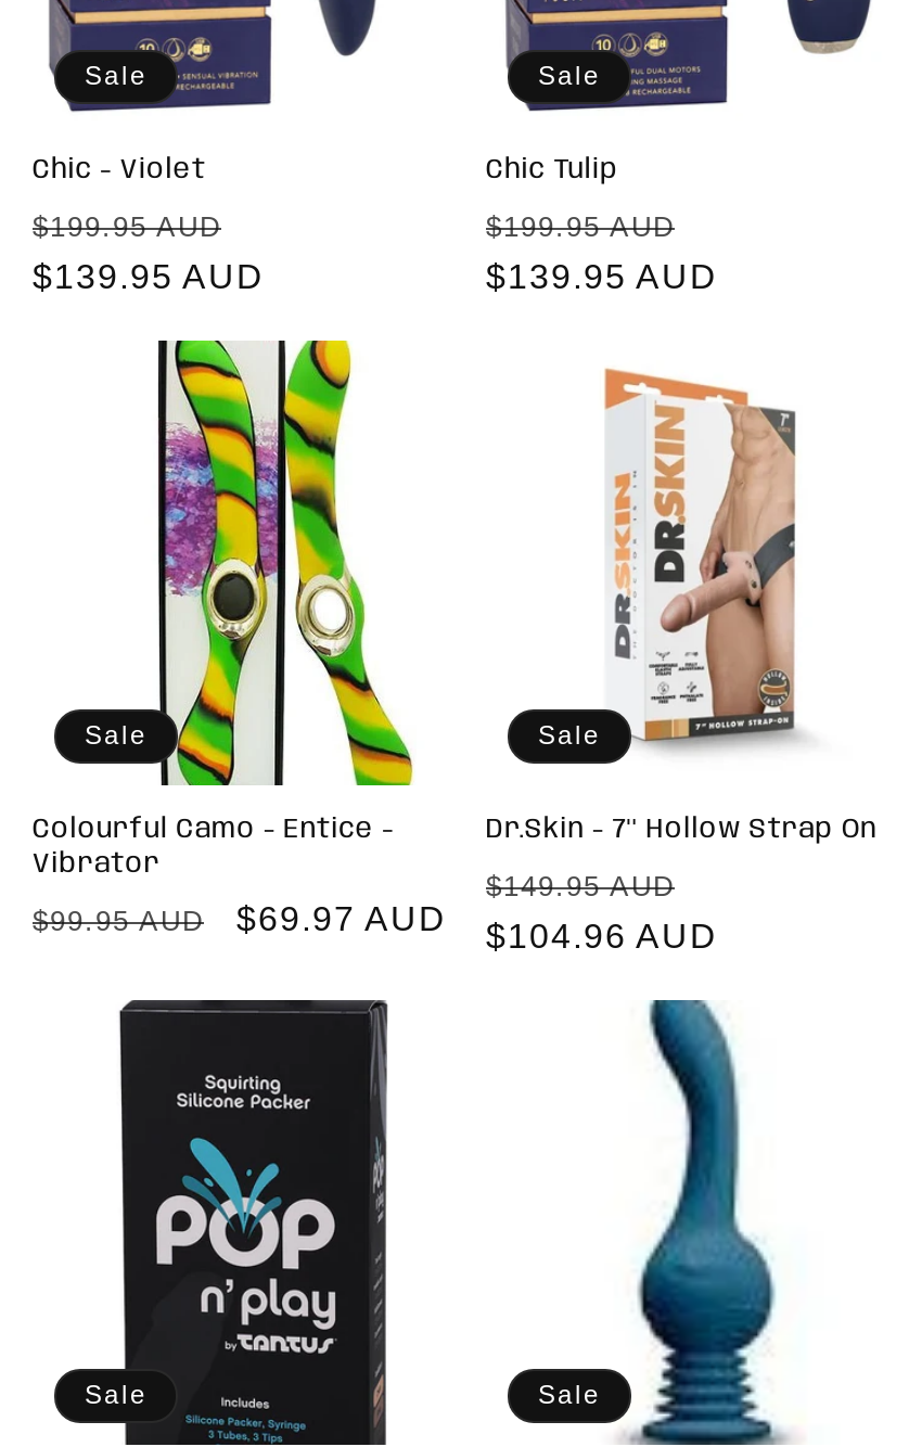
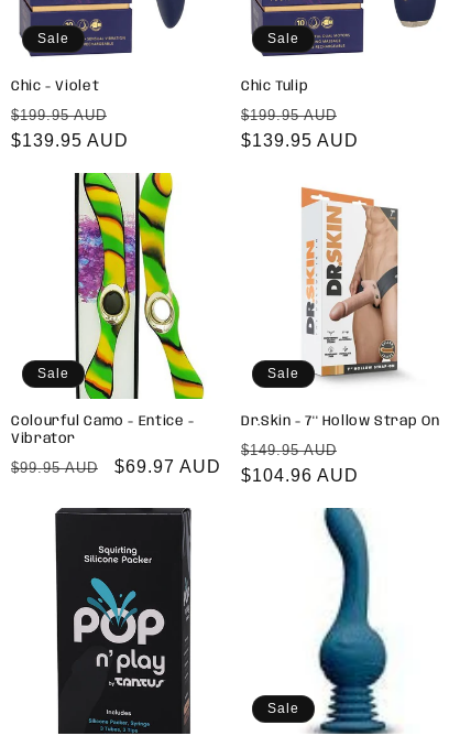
[85,1380,148,1410] Sale -> none

